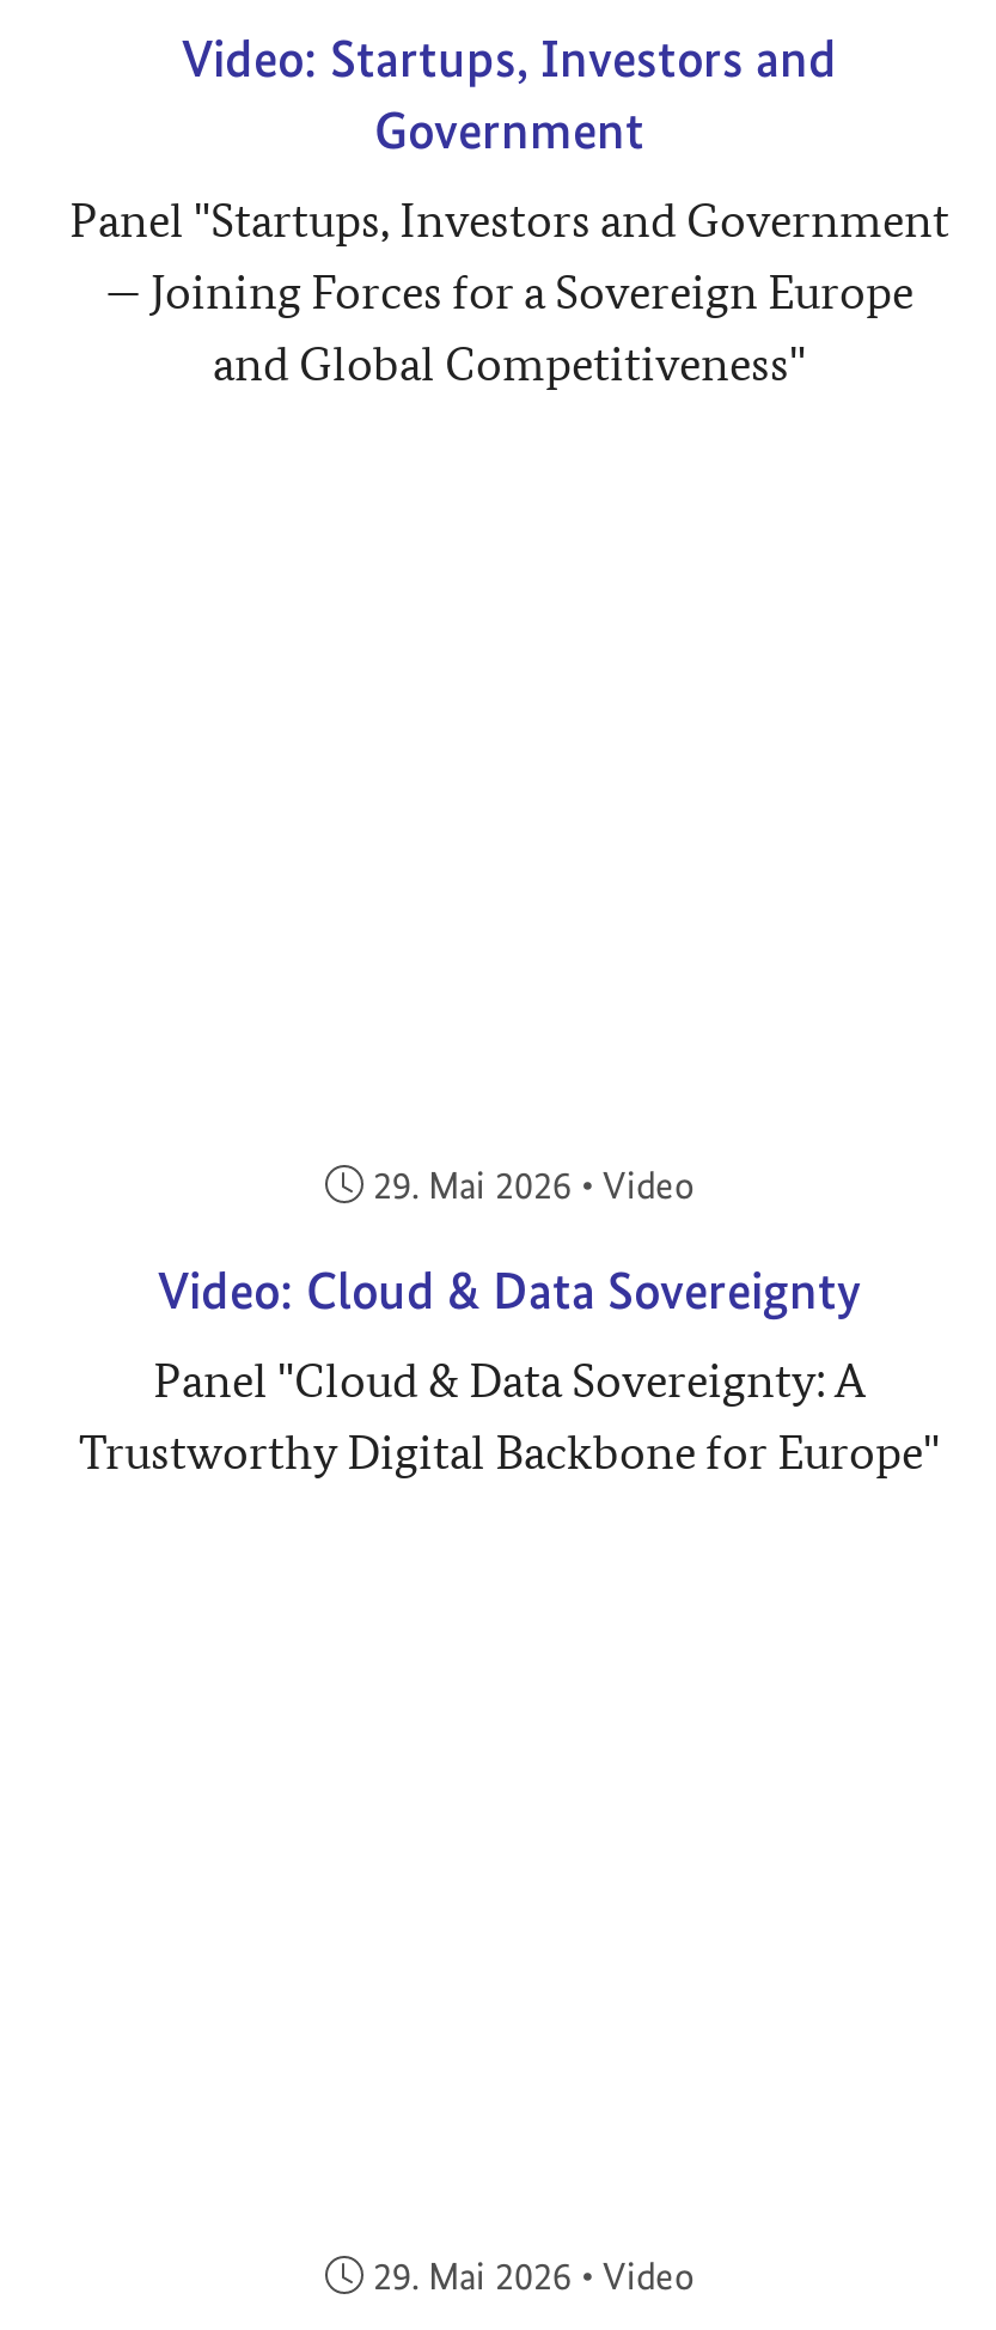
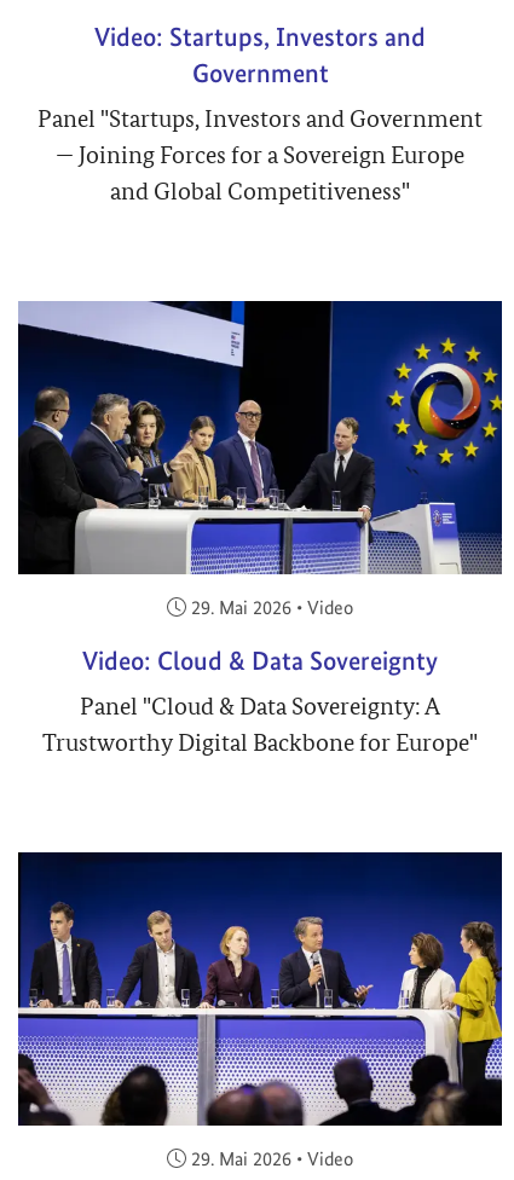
none -> [17,300,503,575] [image]
none -> [17,851,503,1127] [image]

